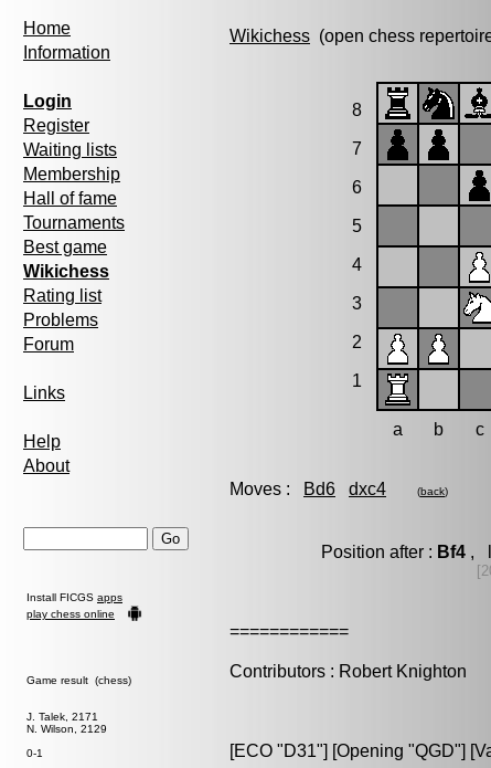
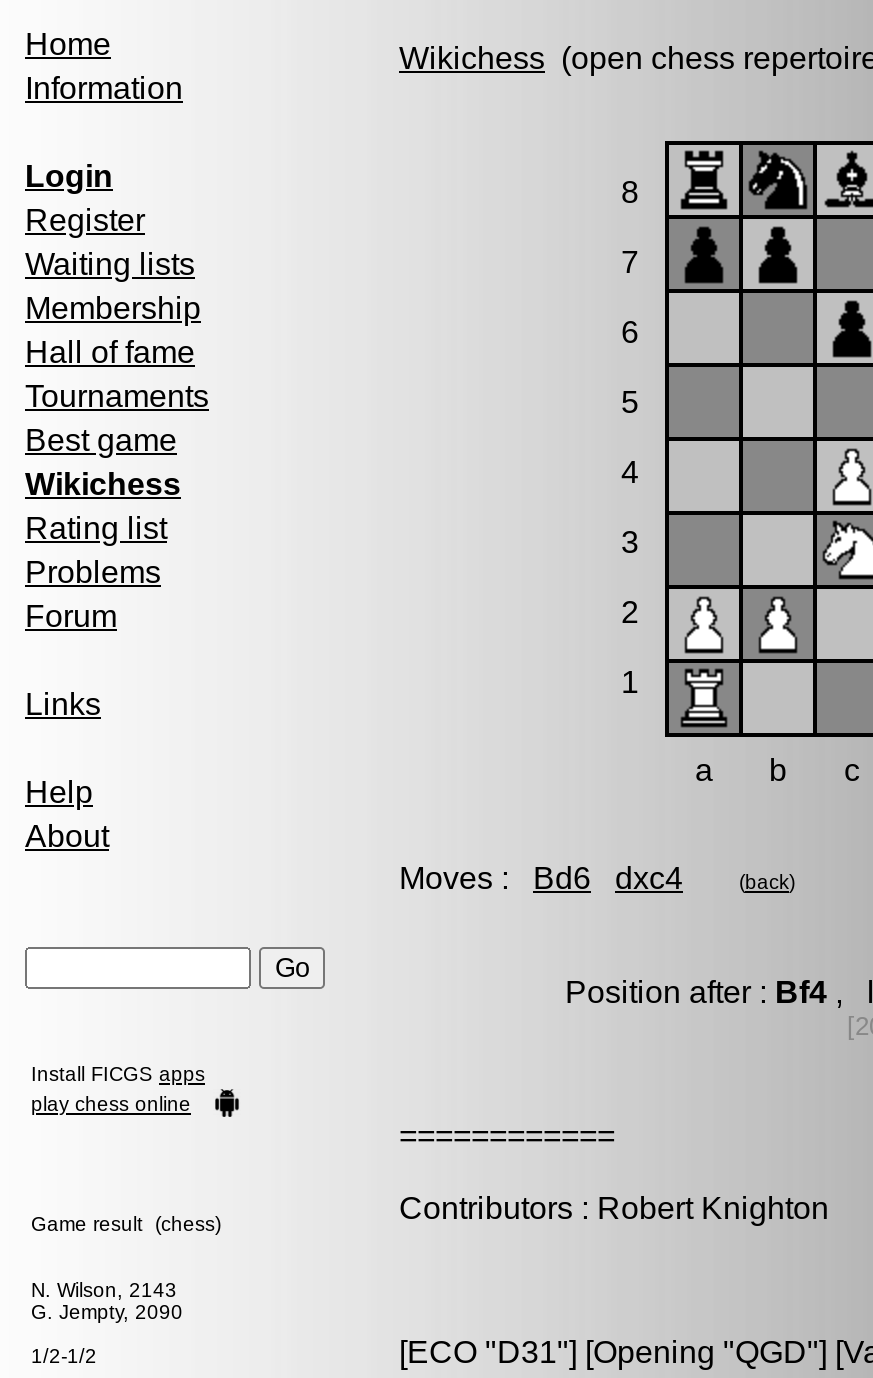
[26,711,107,735] J. Talek, 2171 | N. Wilson, 2129 -> [31,1279,183,1323] N. Wilson, 2143 | G. Jempty, 2090
[26,747,43,759] 0-1 -> [31,1345,97,1367] 1/2-1/2

